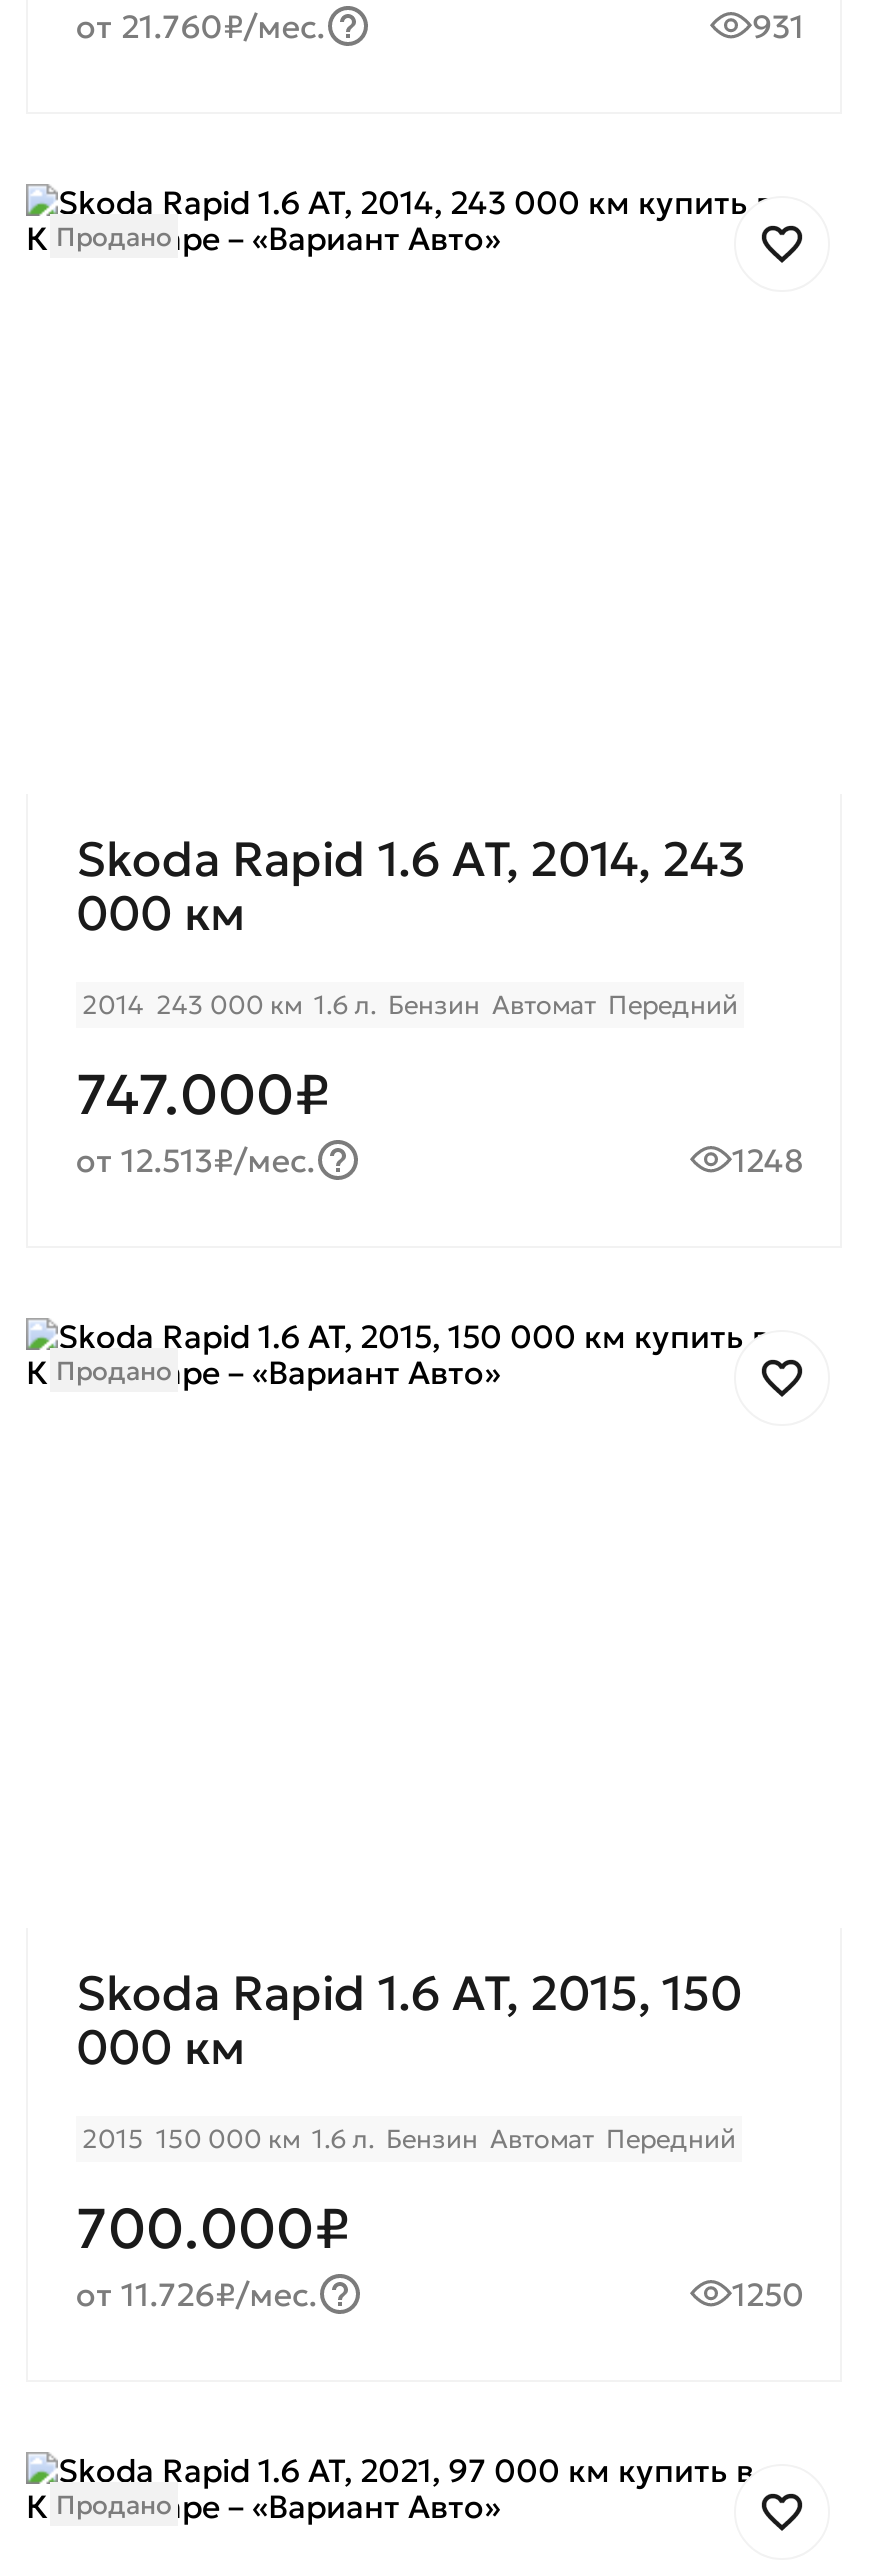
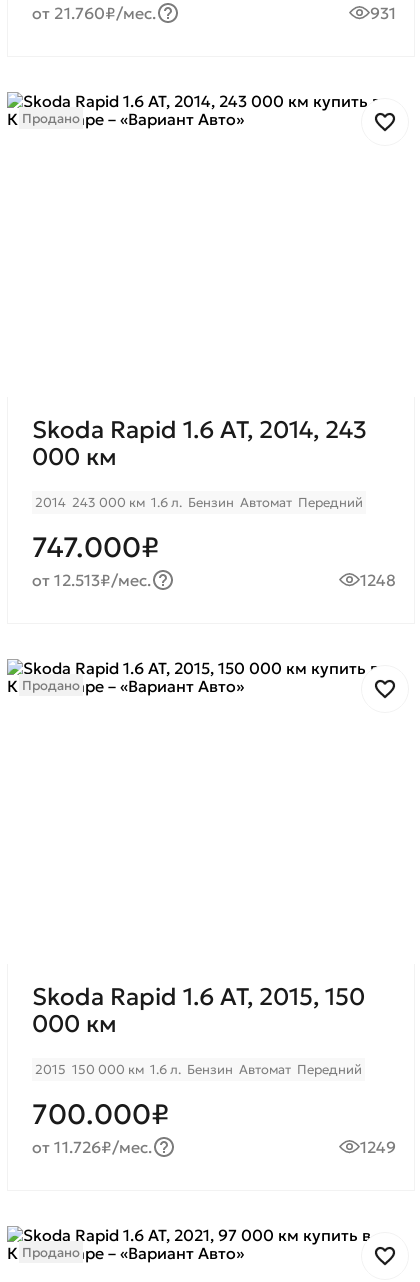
[732,2275,804,2315] 1250 -> [360,1137,396,1157] 1249

